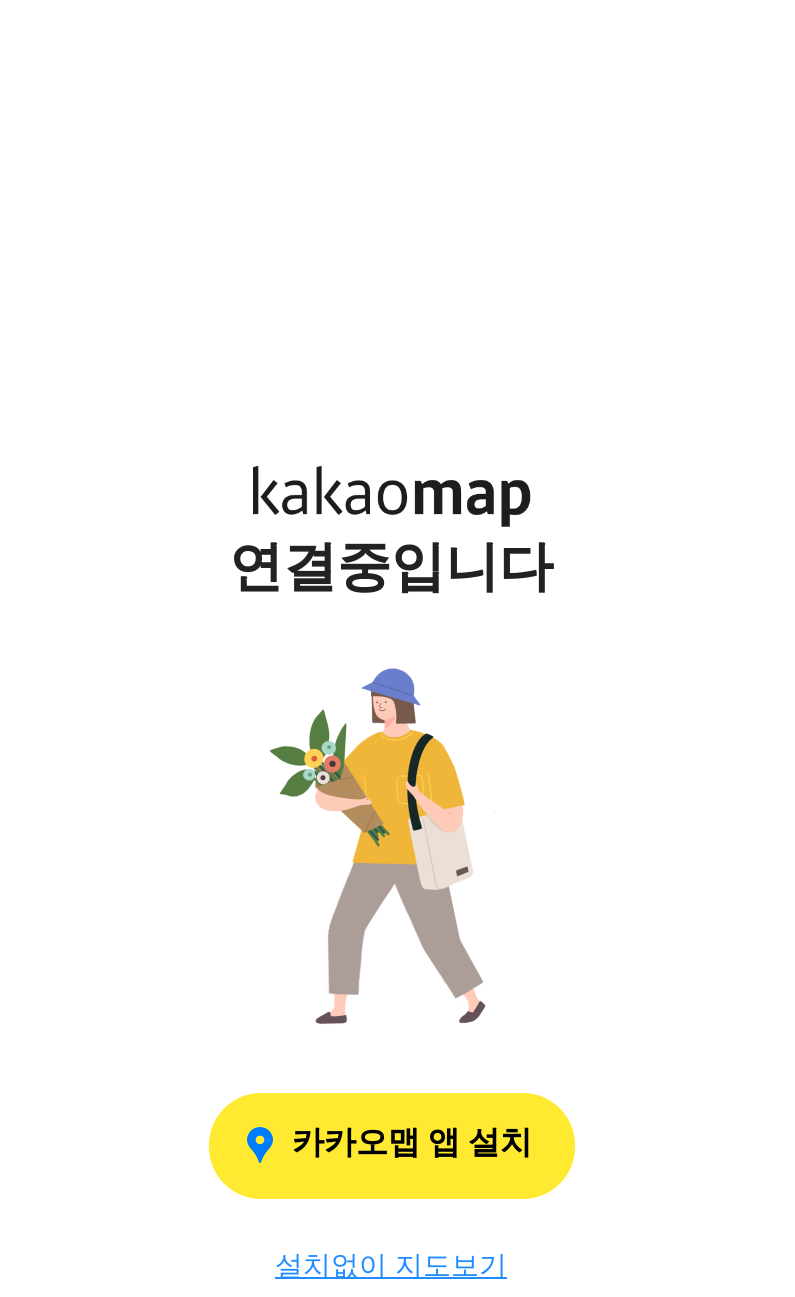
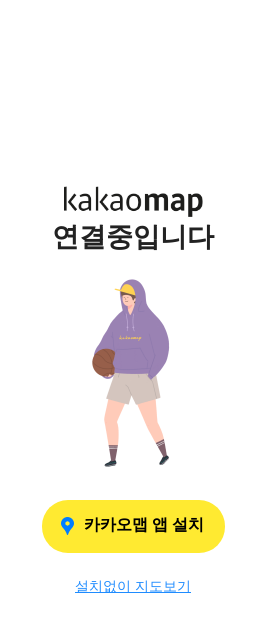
[269,653,487,1027] [image] -> [73,279,180,467] [image]

